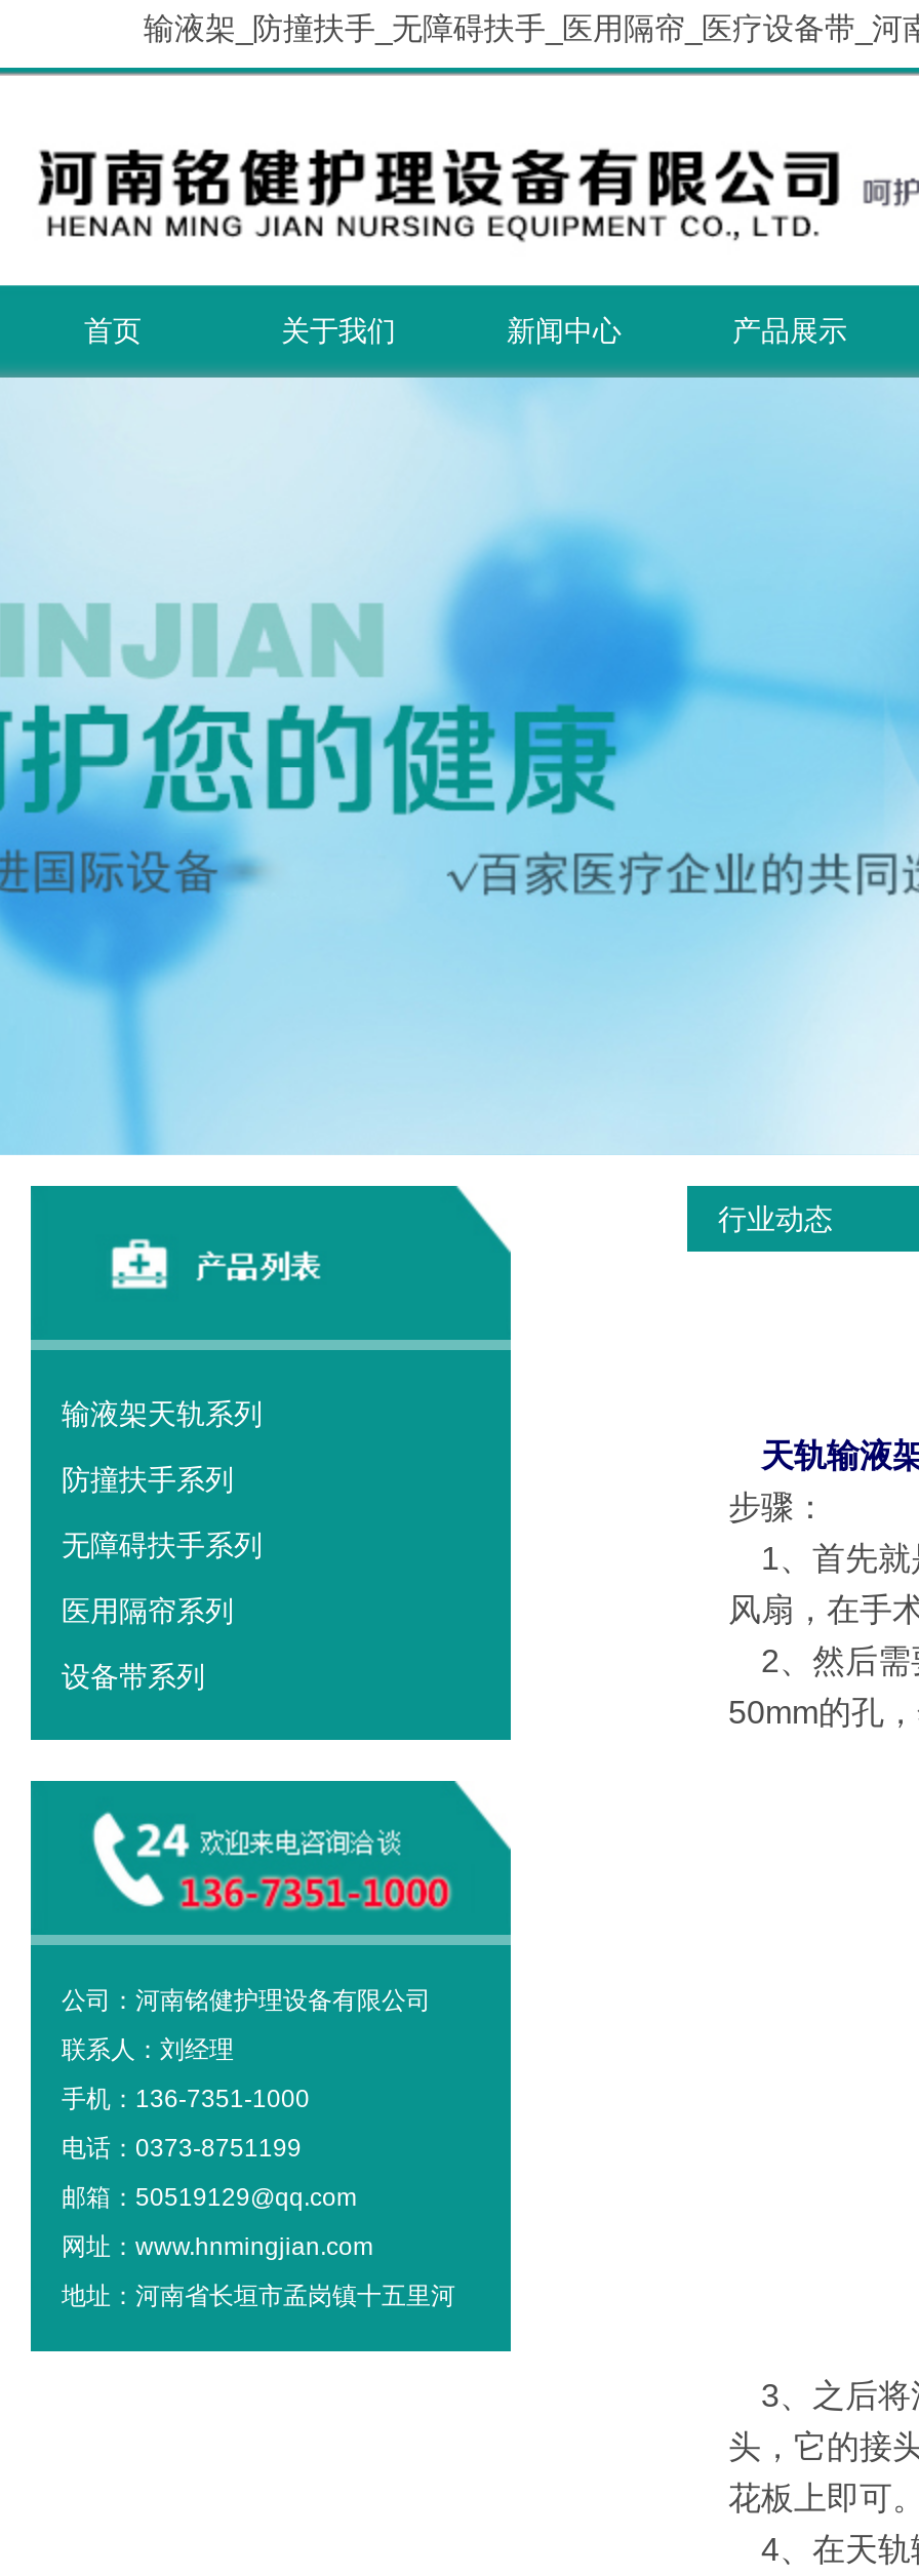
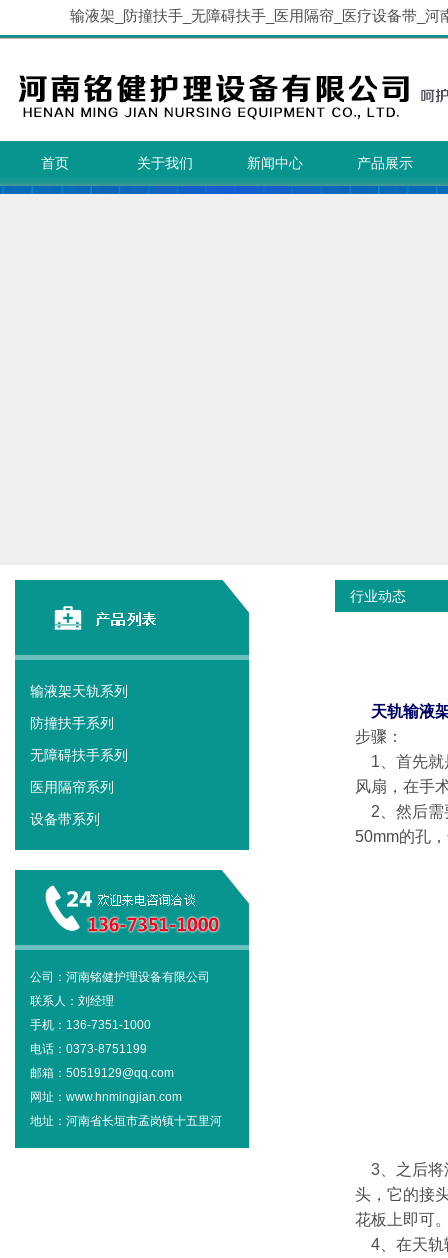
[6,375,913,1157] [image] -> none

